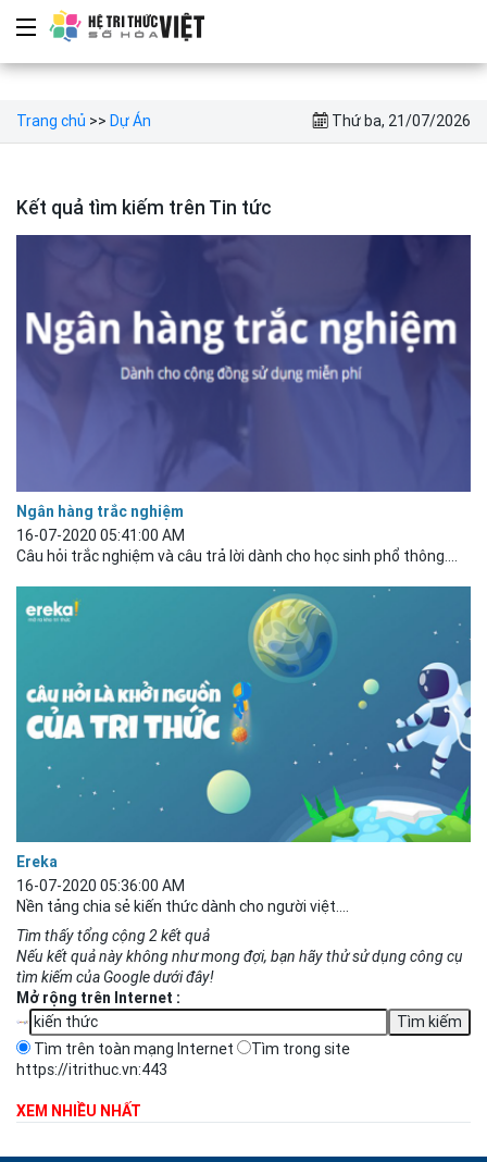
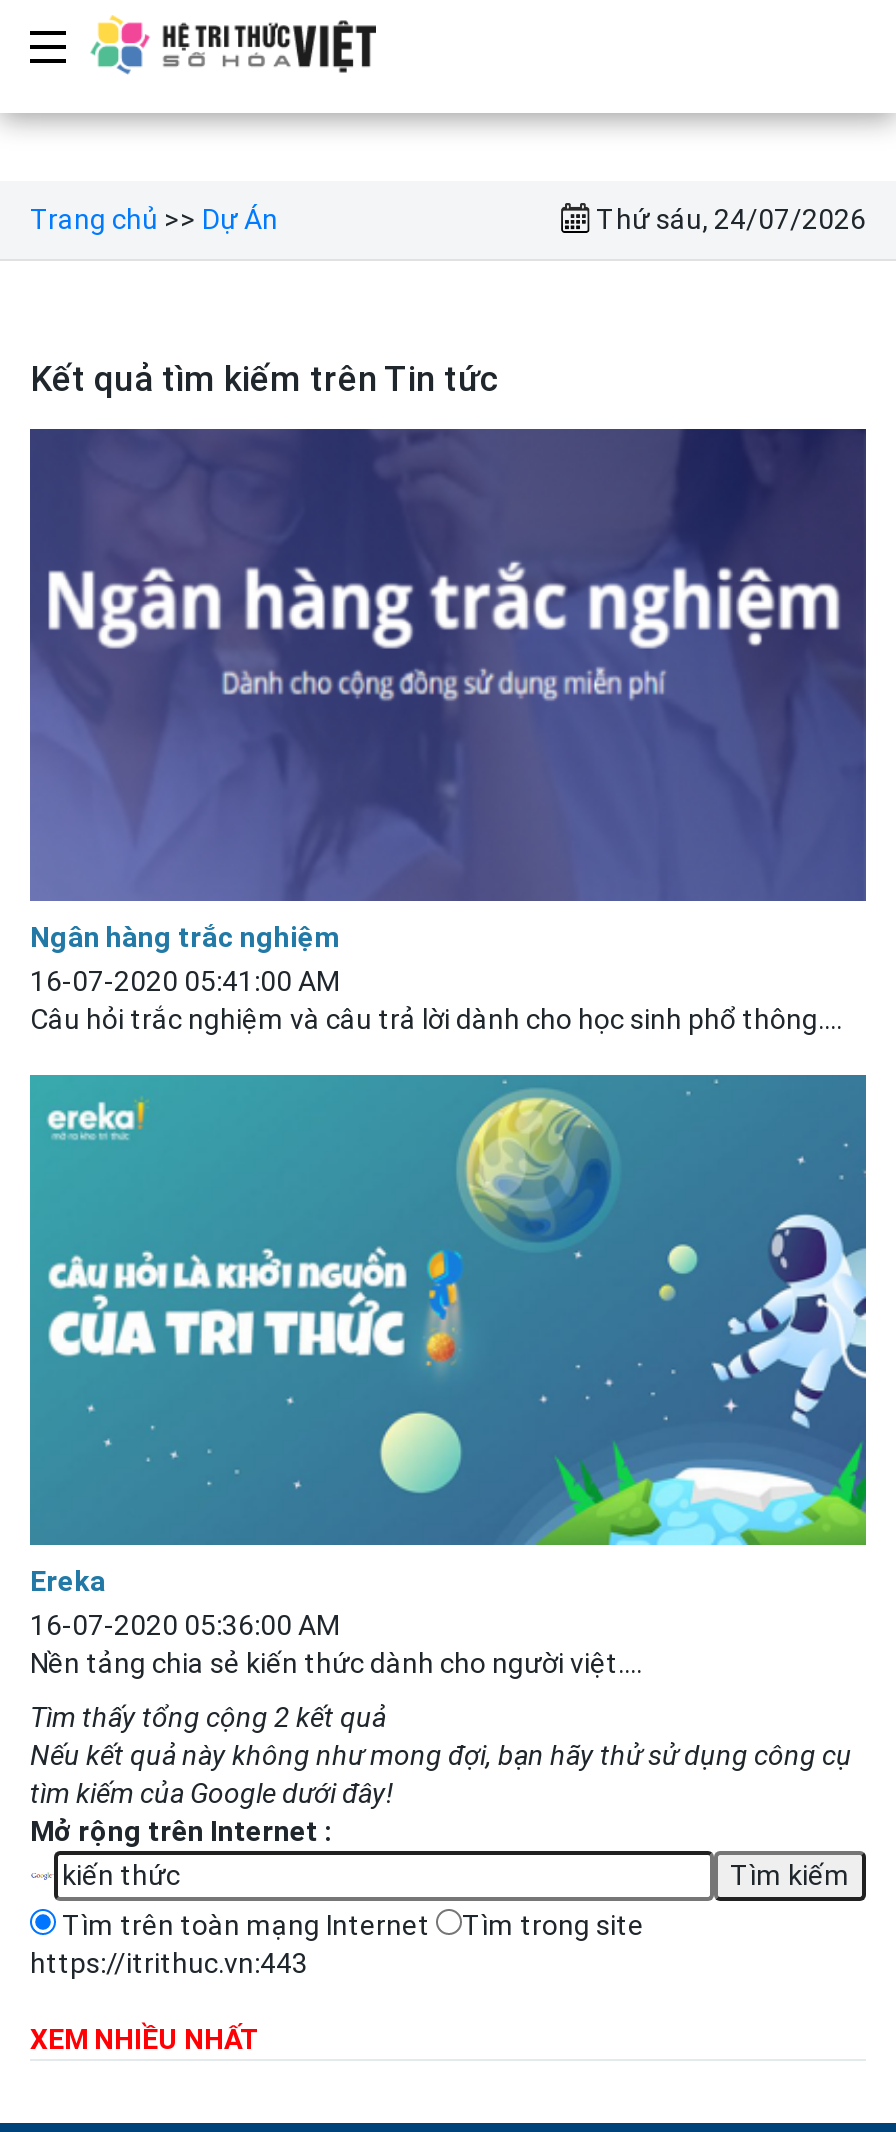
[328,111,471,131] Thứ ba, 21/07/2026 -> [590,201,866,237] Thứ sáu, 24/07/2026

